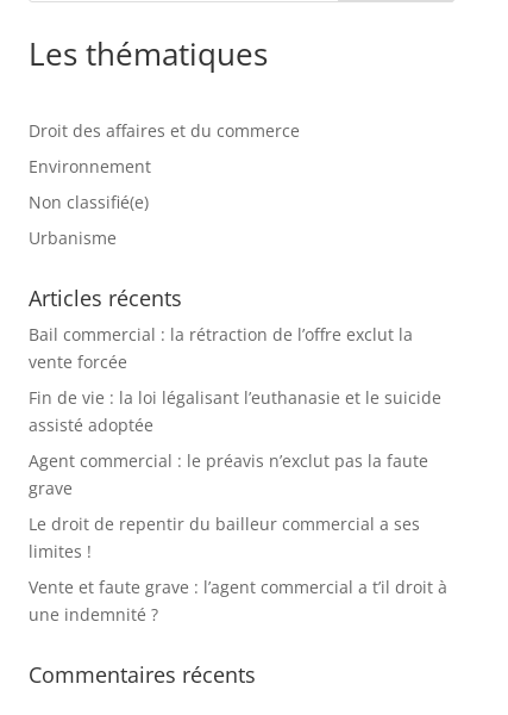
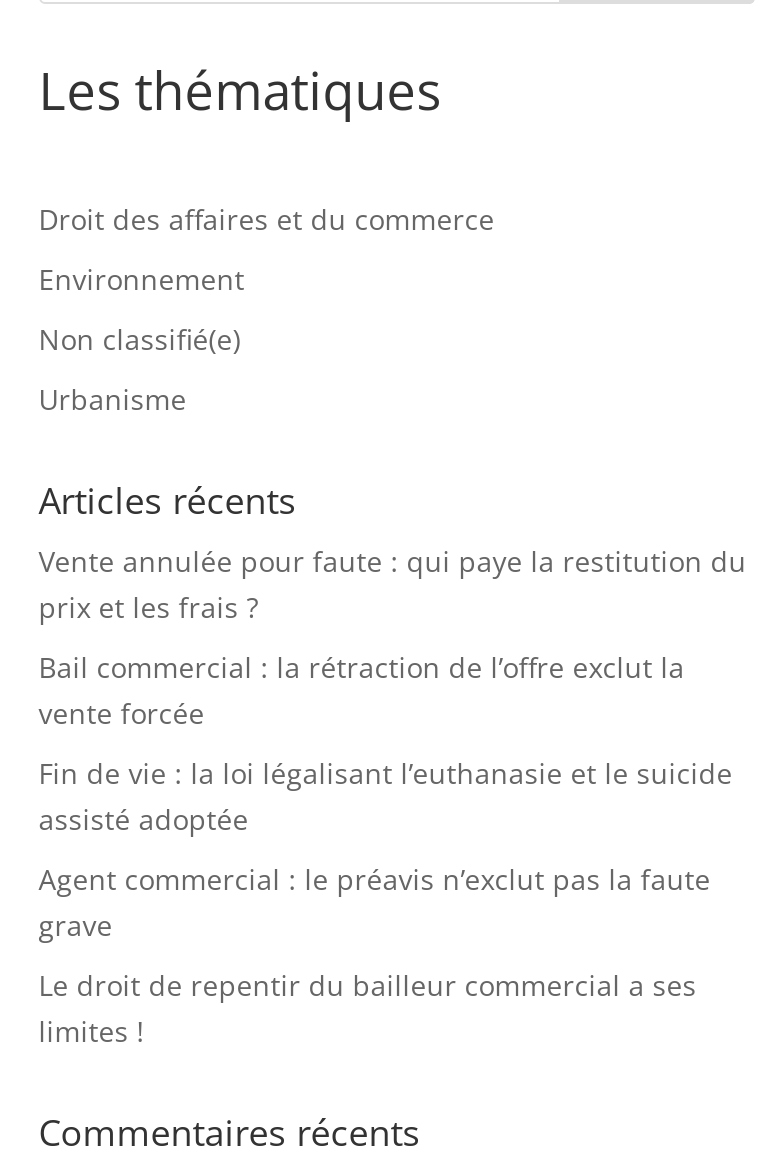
none -> [39,542,747,626] Vente annulée pour faute : qui paye la restitution du | prix et les frais ?
moved [28,323,441,562] -> [39,648,733,1050]: Bail commercial : la rétraction de l’offre exclut la | vente forcée | Fin de vie : la loi légalisant l’euthanasie et le suicide | assisté adoptée | Agent commercial : le préavis n’exclut pas la faute | grave | Le droit de repentir du bailleur commercial a ses | limites !
[28,575,447,626] Vente et faute grave : l’agent commercial a t’il droit à | une indemnité ? -> none

